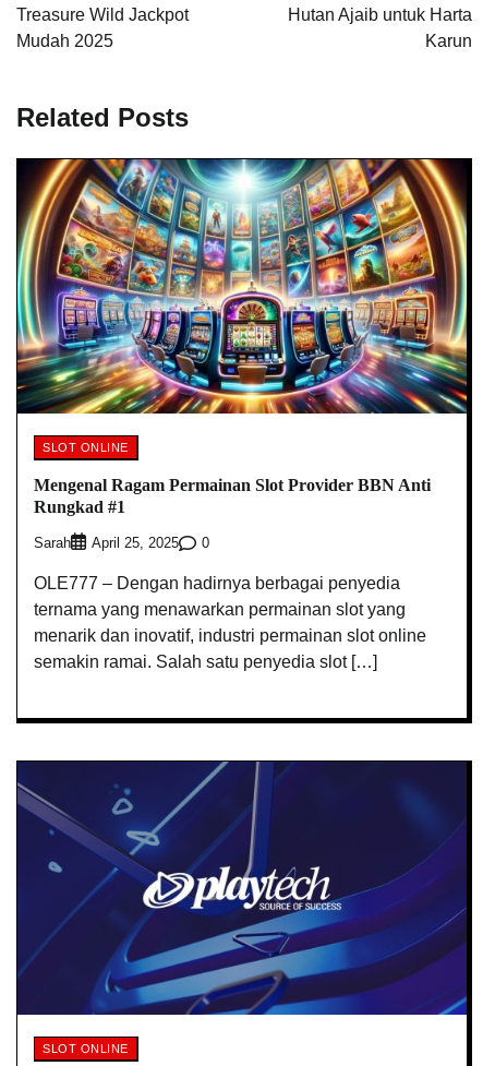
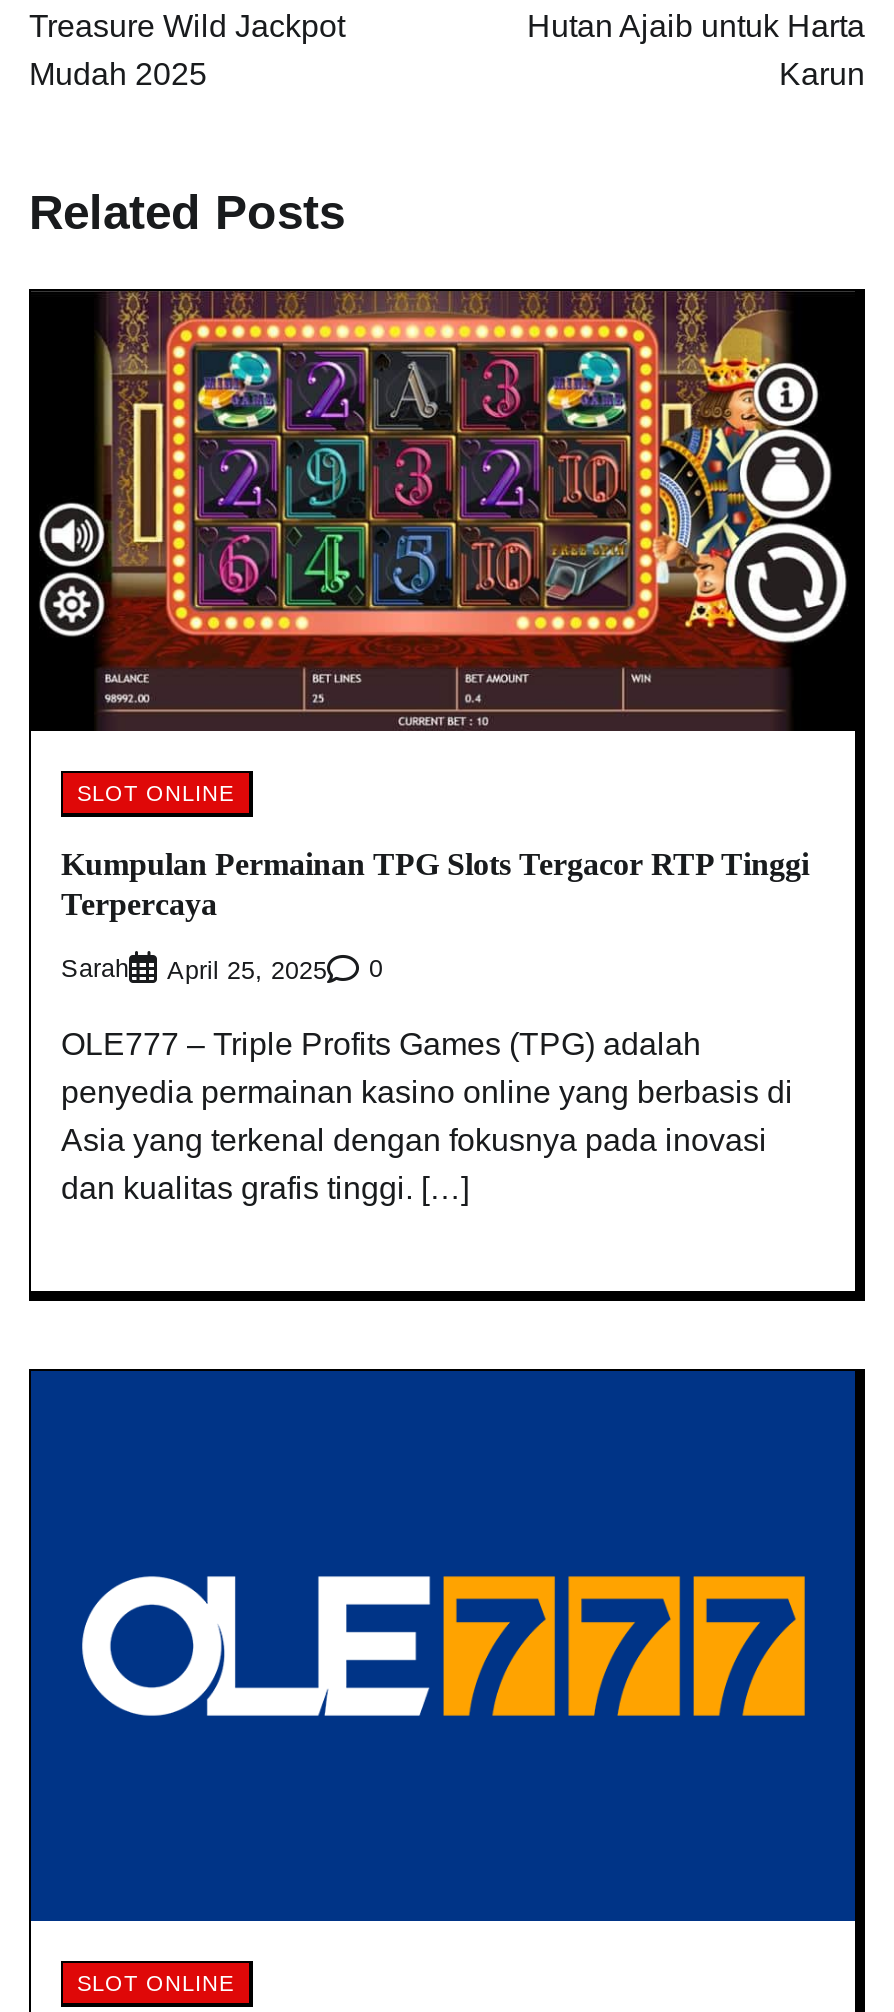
[16,158,468,415] [image] -> [29,289,855,733] [image]
[34,476,431,516] Mengenal Ragam Permainan Slot Provider BBN Anti | Rungkad #1 -> [61,846,809,920] Kumpulan Permainan TPG Slots Tergacor RTP Tinggi | Terpercaya
[34,574,426,671] OLE777 – Dengan hadirnya berbagai penyedia | ternama yang menawarkan permainan slot yang | menarik dan inovatif, industri permainan slot online | semakin ramai. Salah satu penyedia slot […] -> [61,1027,793,1205] OLE777 – Triple Profits Games (TPG) adalah | penyedia permainan kasino online yang berbasis di | Asia yang terkenal dengan fokusnya pada inovasi | dan kualitas grafis tinggi. […]
[17,760,466,1015] [image] -> [31,1371,855,1921] [image]

